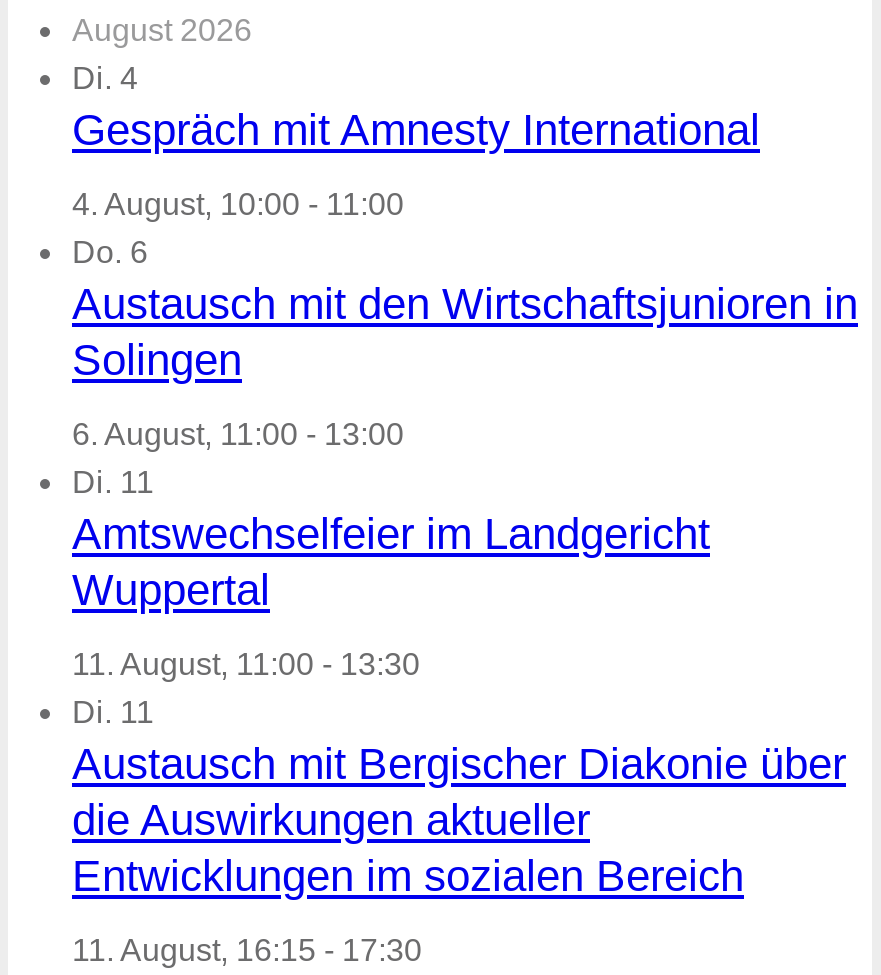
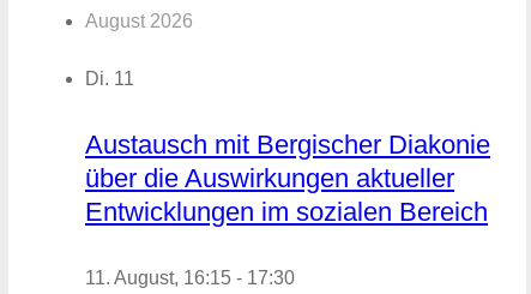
[72,60,858,450] Di. 4 | Gespräch mit Amnesty International | 4. August, 10:00 - 11:00 | Do. 6 | Austausch mit den Wirtschaftsjunioren in | Solingen | 6. August, 11:00 - 13:00 -> none
[72,508,846,844] Amtswechselfeier im Landgericht | Wuppertal | 11. August, 11:00 - 13:30 | Di. 11 | Austausch mit Bergischer Diakonie über | die Auswirkungen aktueller -> [85,130,490,193] Austausch mit Bergischer Diakonie | über die Auswirkungen aktueller
moved [72,850,744,900] -> [85,197,488,227]: Entwicklungen im sozialen Bereich

